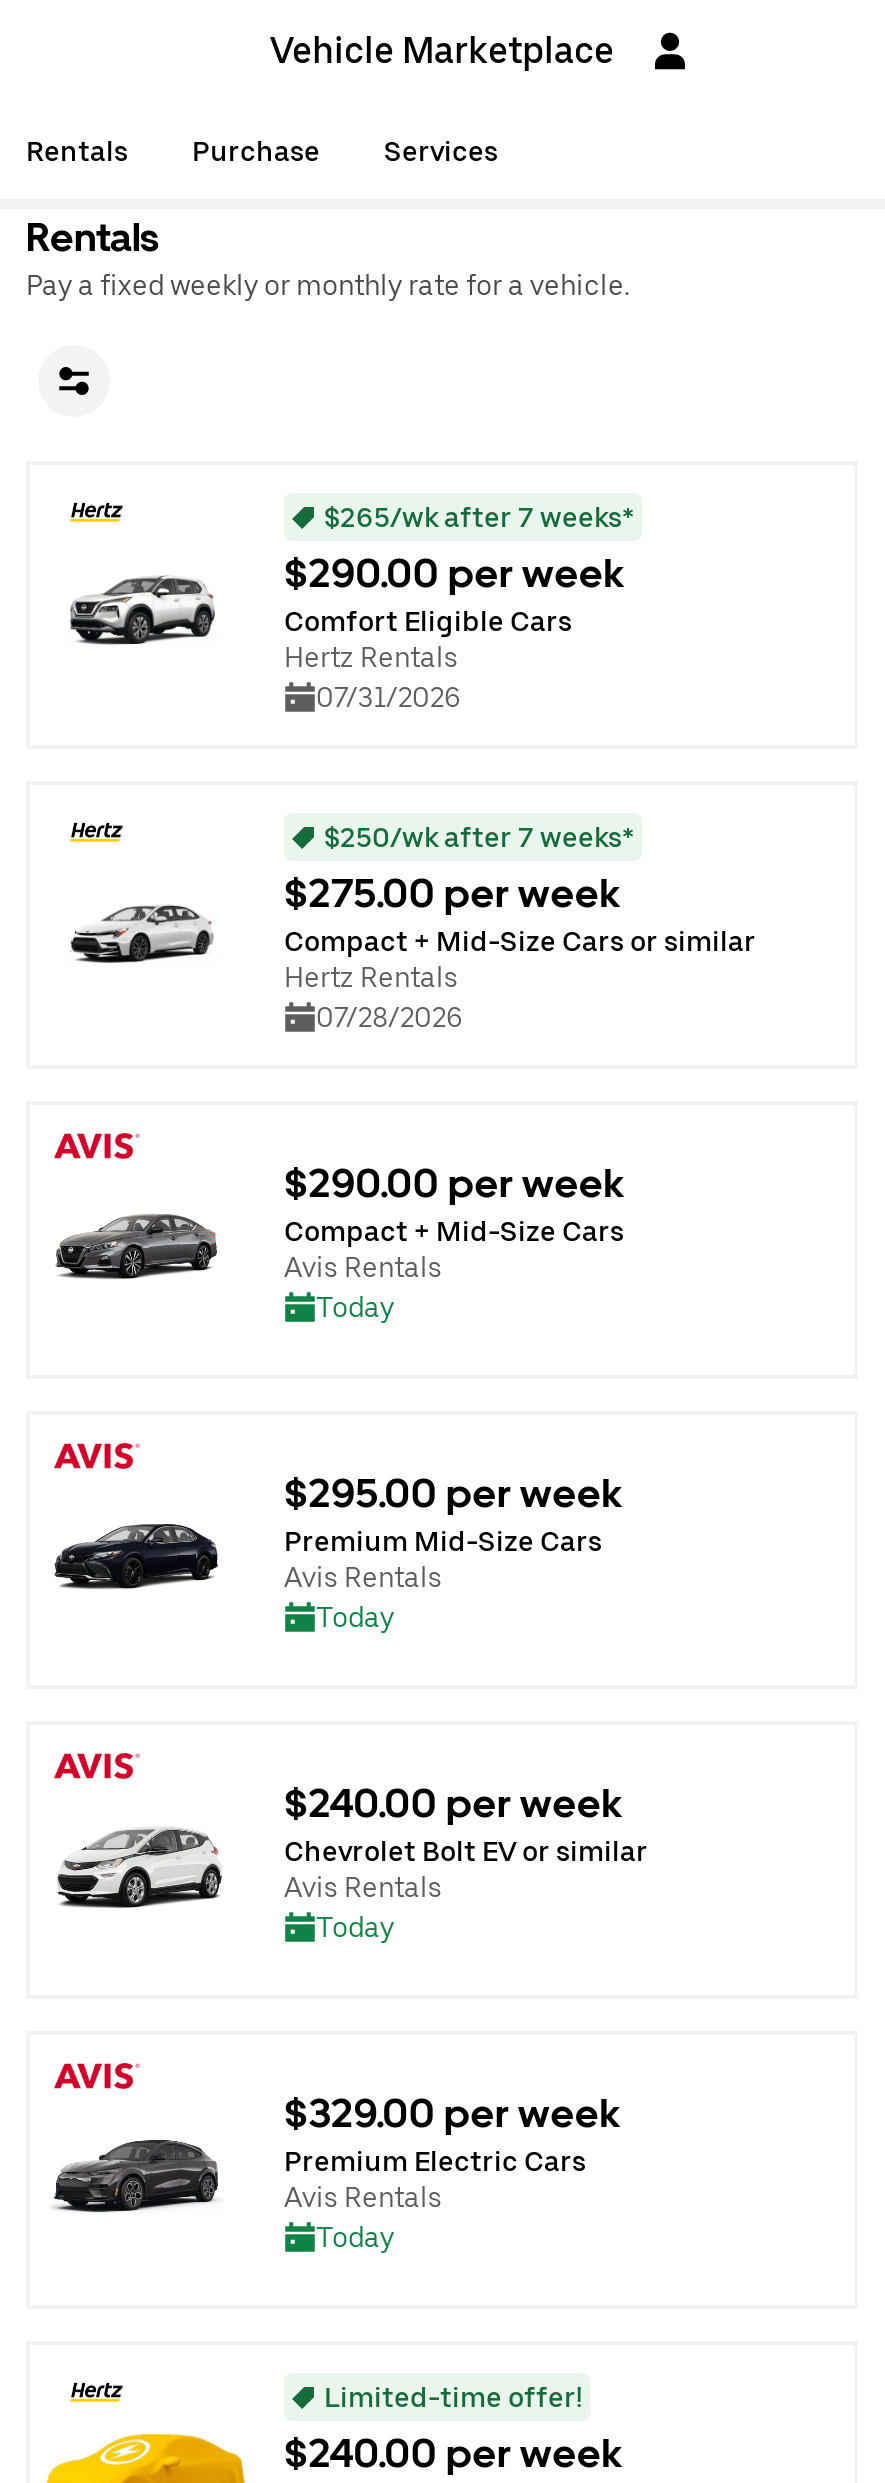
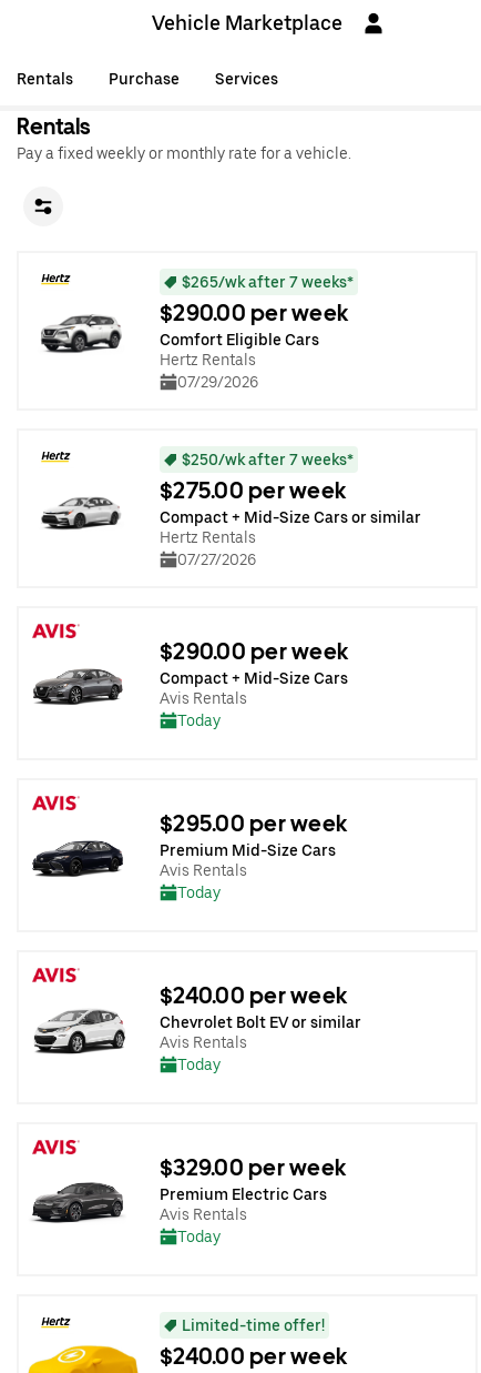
[316,681,460,713] 07/31/2026 -> [177,373,258,391] 07/29/2026
[316,1001,462,1033] 07/28/2026 -> [177,551,256,568] 07/27/2026

